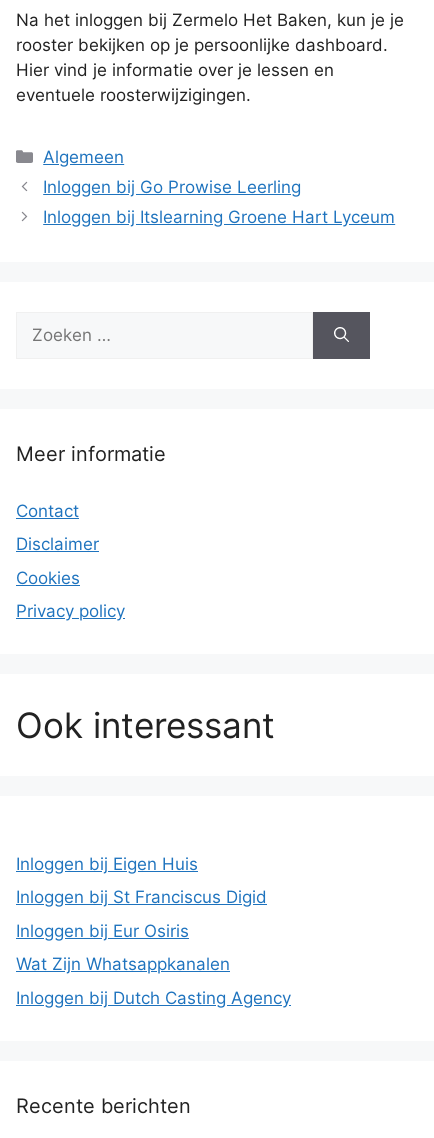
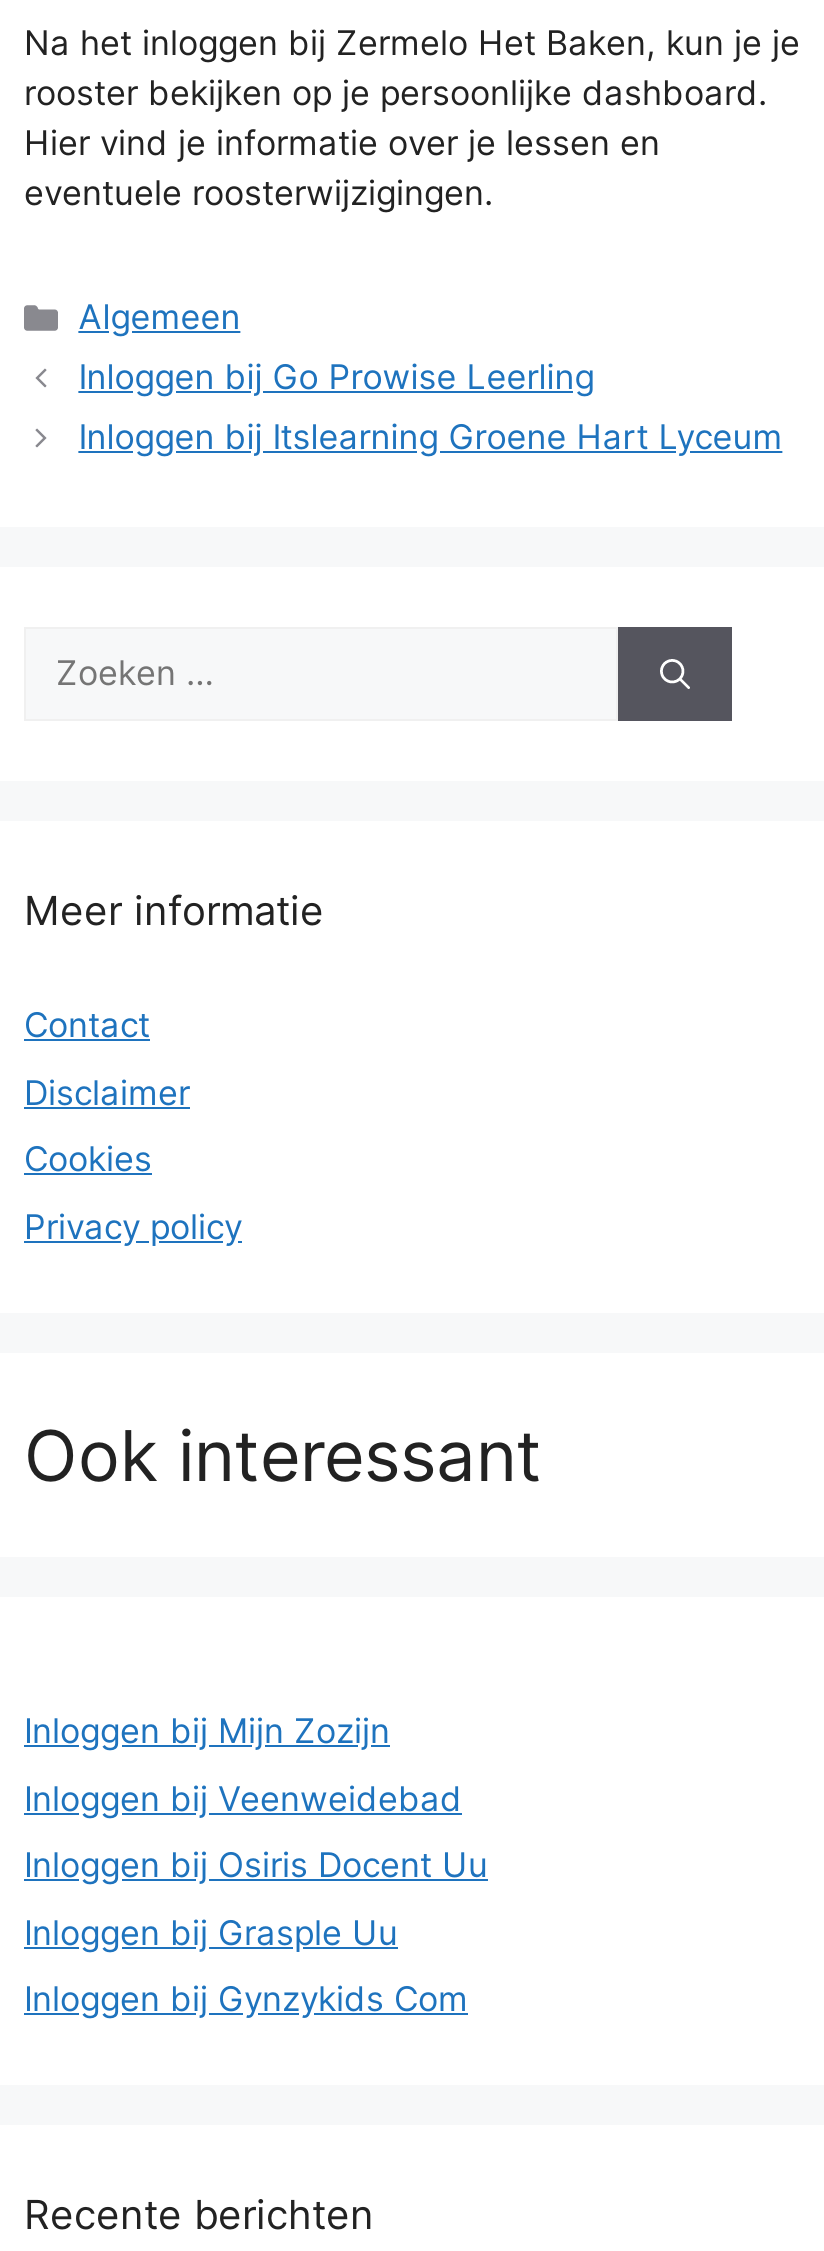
[16,853,198,873] Inloggen bij Eigen Huis -> [24,1712,390,1752] Inloggen bij Mijn Zozijn
[16,887,267,907] Inloggen bij St Franciscus Digid -> [24,1779,462,1819] Inloggen bij Veenweidebad
[16,920,189,940] Inloggen bij Eur Osiris -> [24,1846,488,1886] Inloggen bij Osiris Docent Uu
[16,954,230,974] Wat Zijn Whatsappkanalen -> [24,1913,398,1953] Inloggen bij Grasple Uu
[16,987,291,1007] Inloggen bij Dutch Casting Agency -> [24,1980,468,2020] Inloggen bij Gynzykids Com

